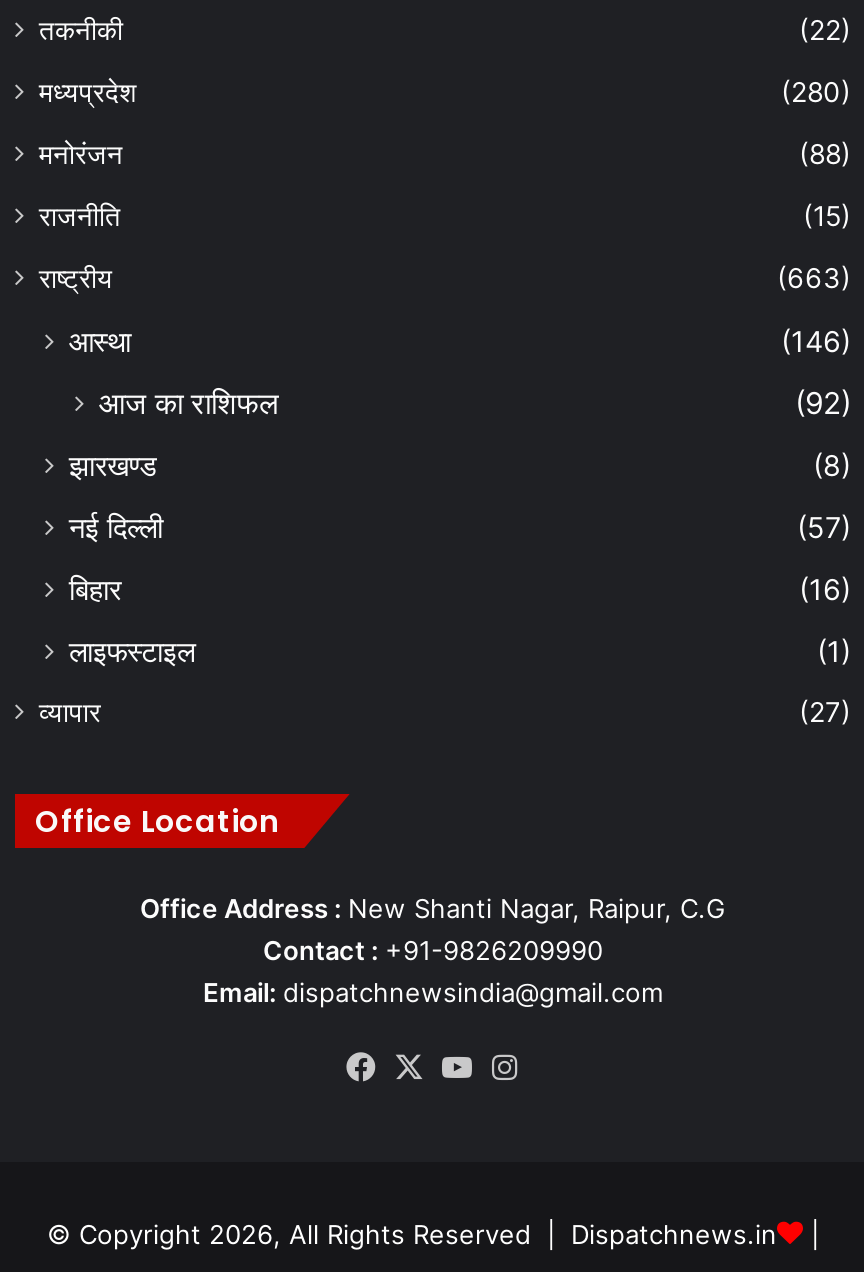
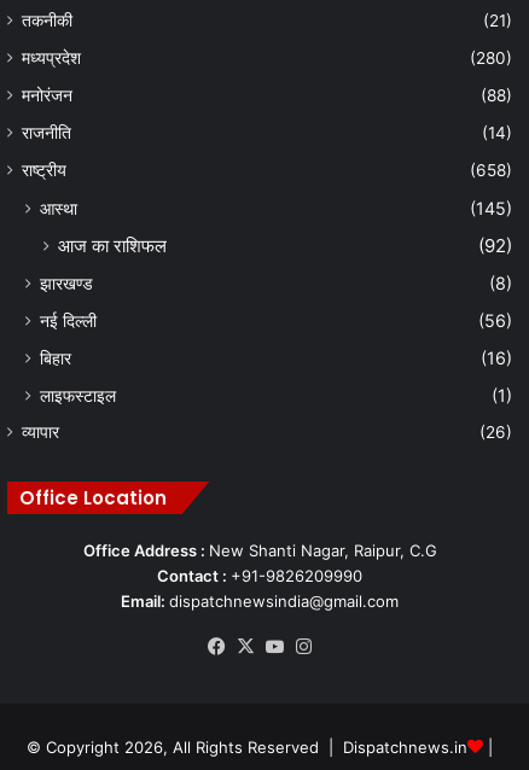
[799,15,851,47] (22) -> [483,11,512,31] (21)
[803,201,851,233] (15) -> [482,124,512,143] (14)
[777,263,851,295] (663) -> [470,161,512,180] (658)
[781,325,851,359] (146) -> [470,198,512,219] (145)
[797,511,851,545] (57) -> [478,311,512,331] (56)
[799,697,851,729] (27) -> [479,423,512,442] (26)

